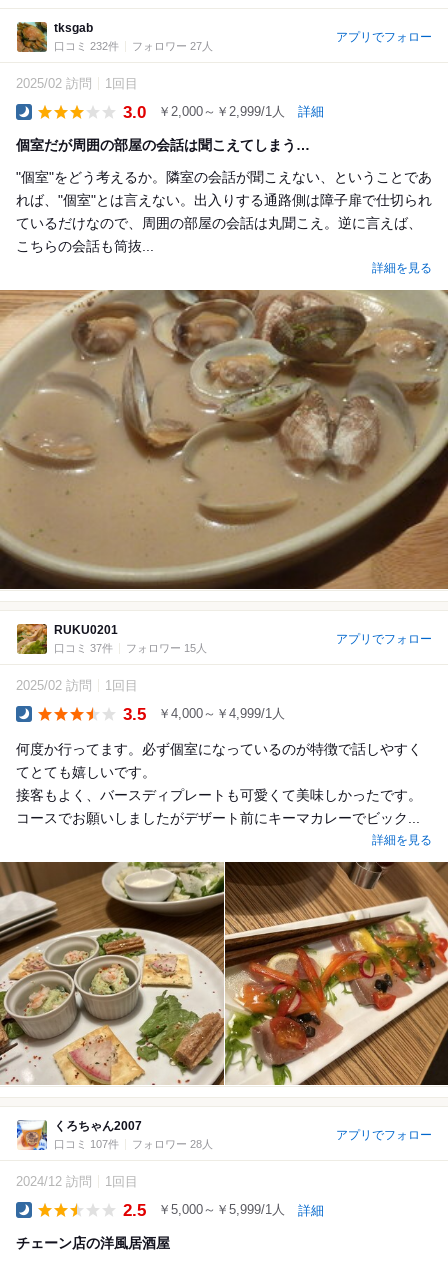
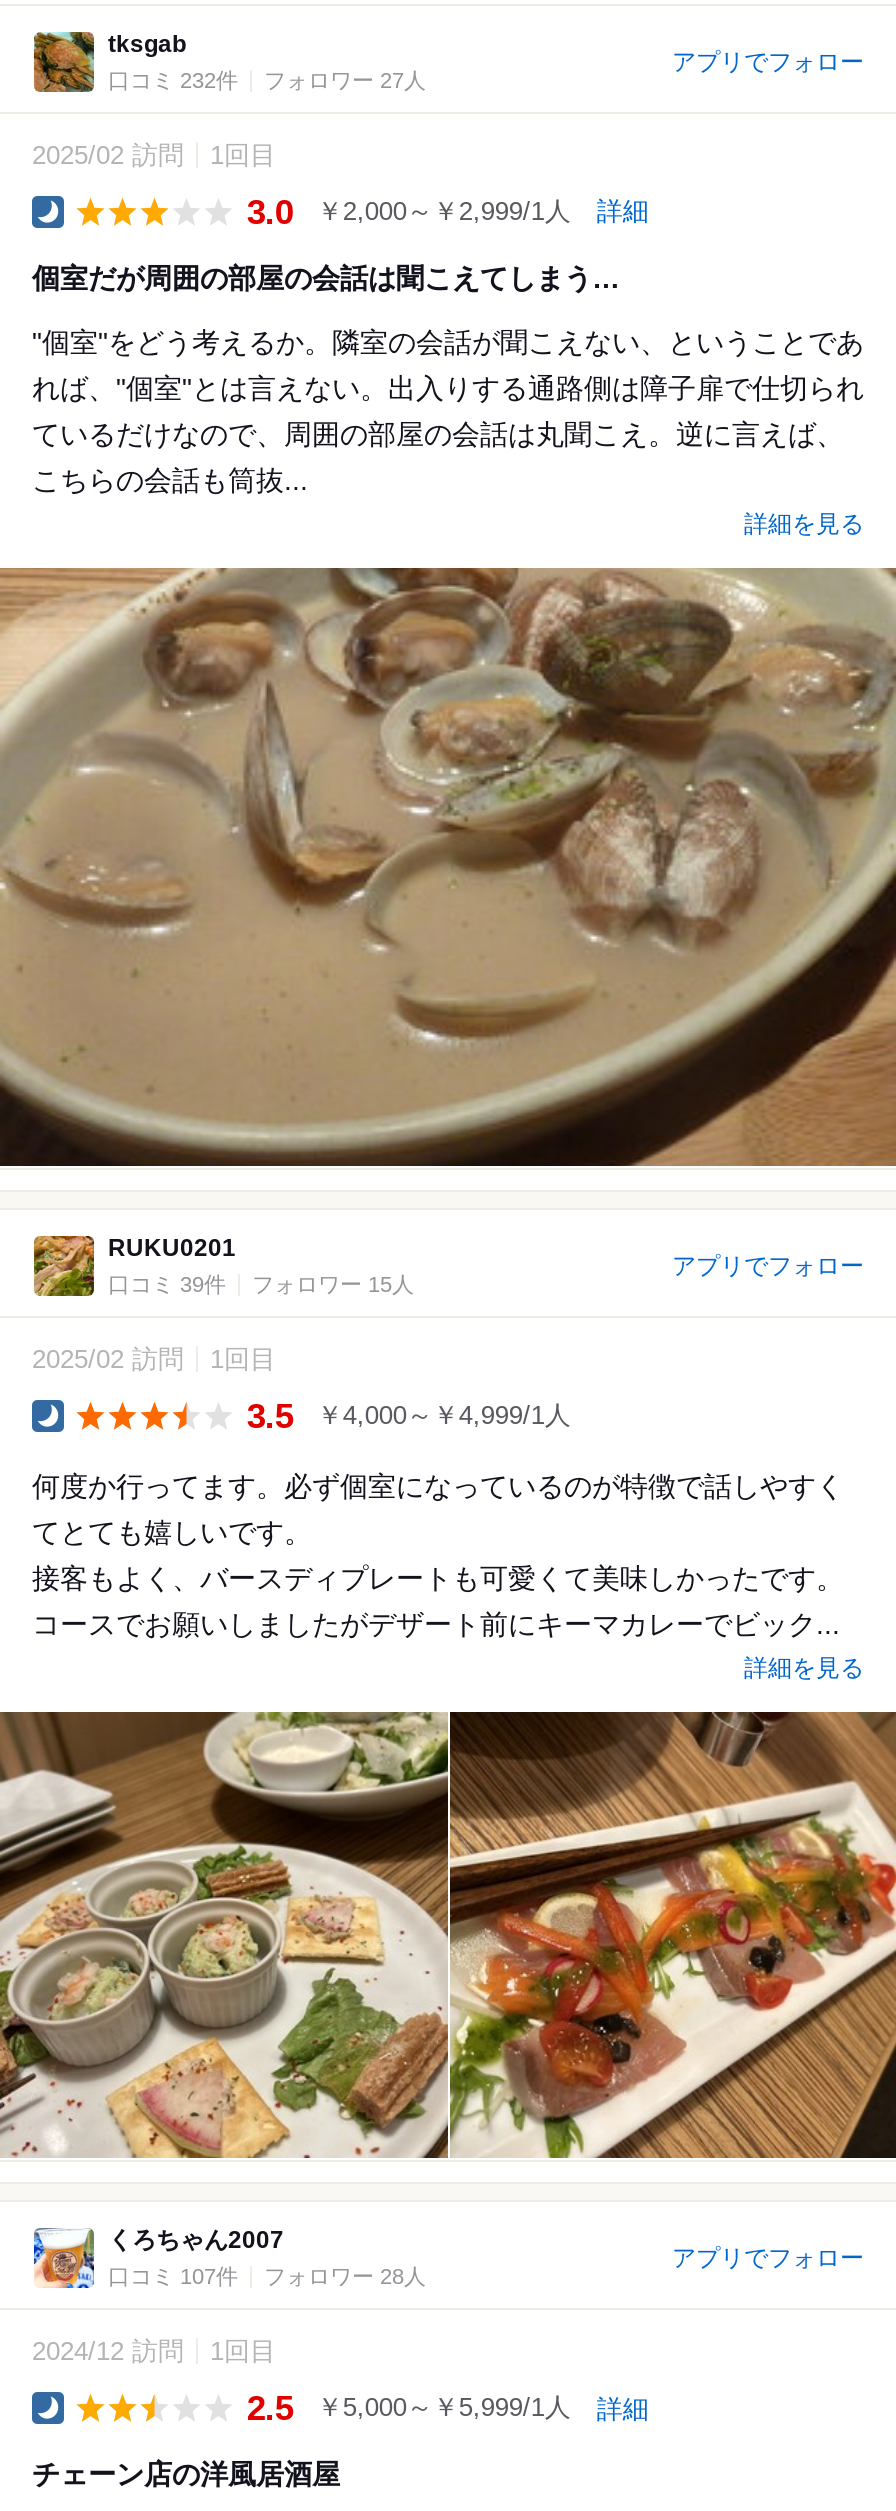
[54,641,207,653] 口コミ 37件 フォロワー 15人 -> [108,1271,414,1295] 口コミ 39件 フォロワー 15人

